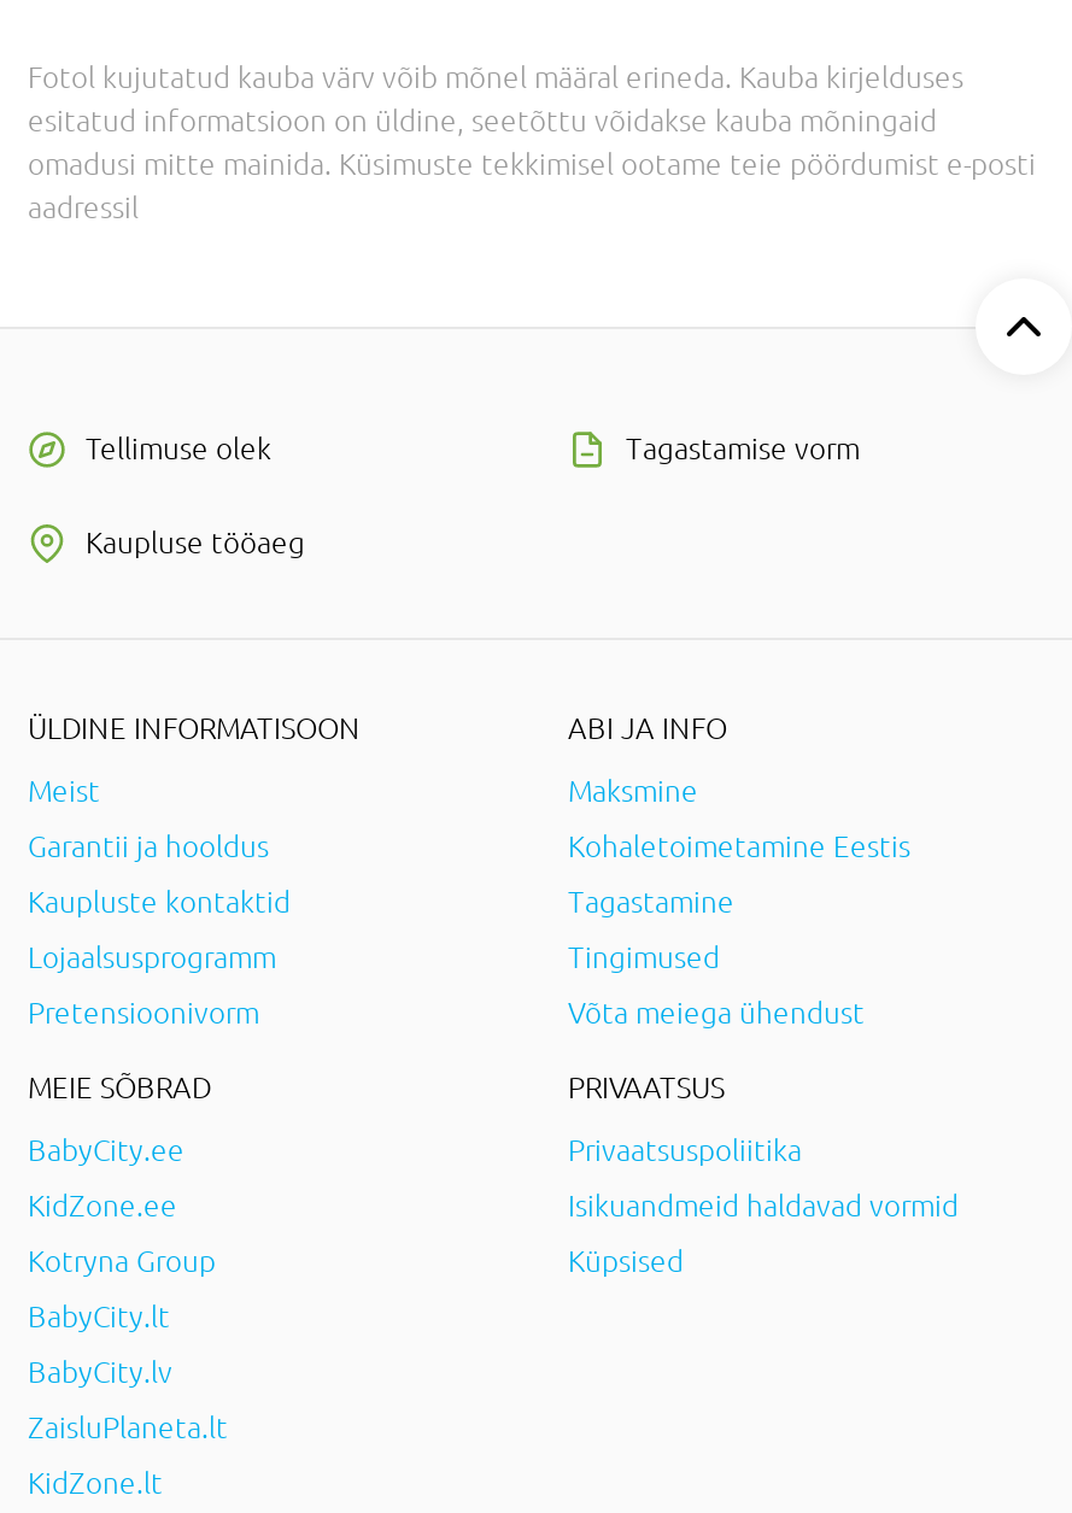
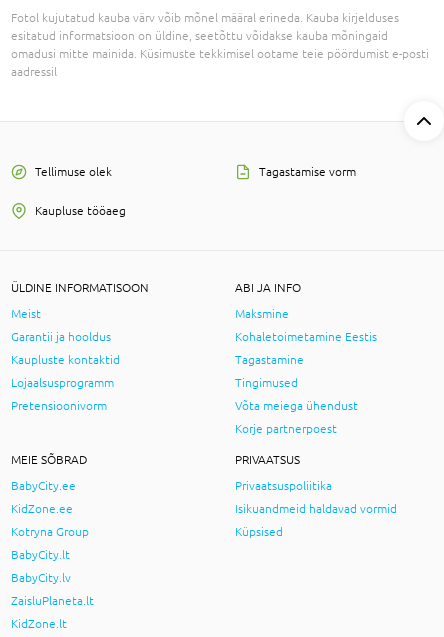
none -> [235,422,337,436] Korje partnerpoest

